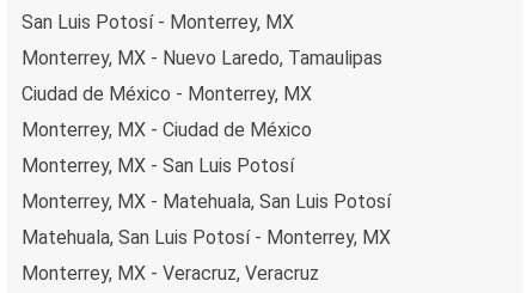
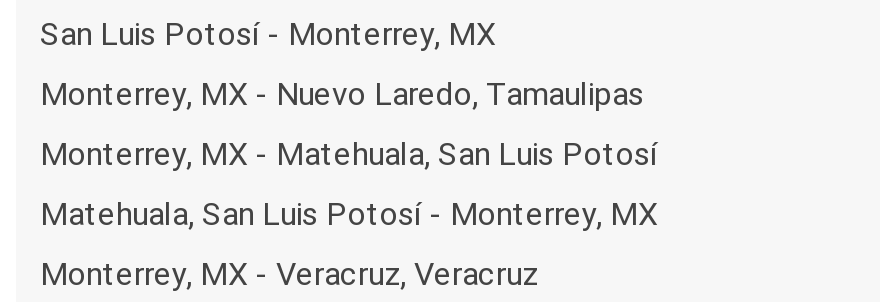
[22,82,312,176] Ciudad de México - Monterrey, MX | Monterrey, MX - Ciudad de México | Monterrey, MX - San Luis Potosí -> none

